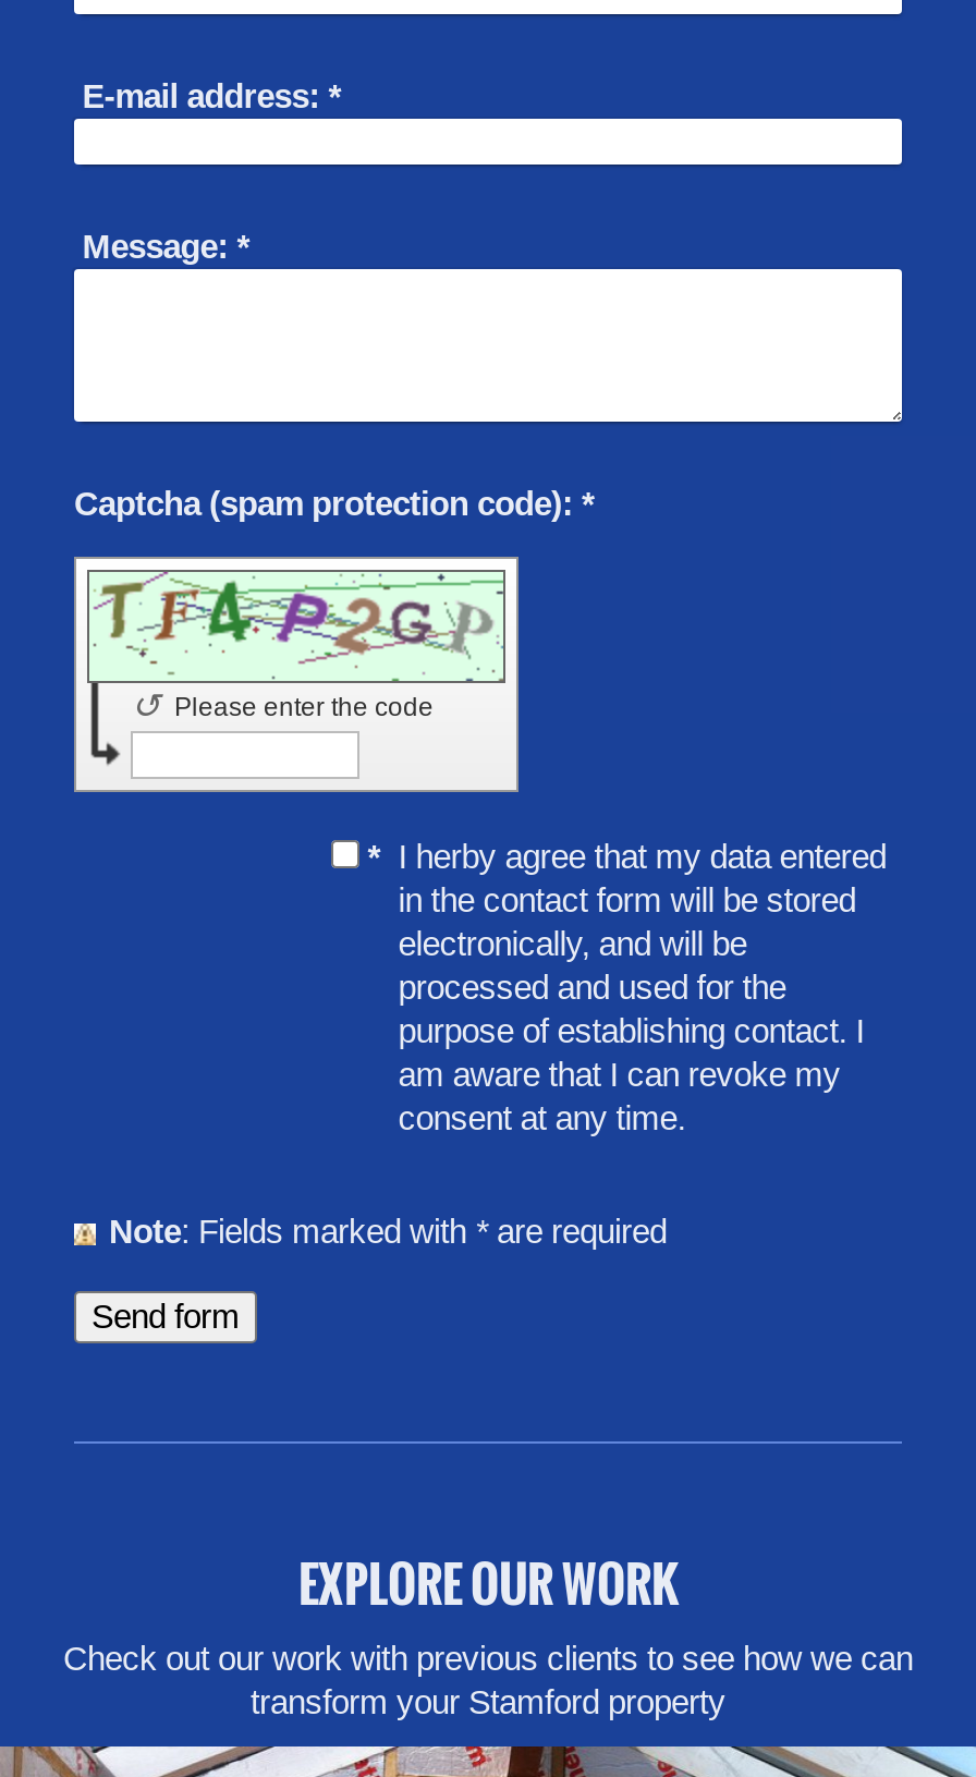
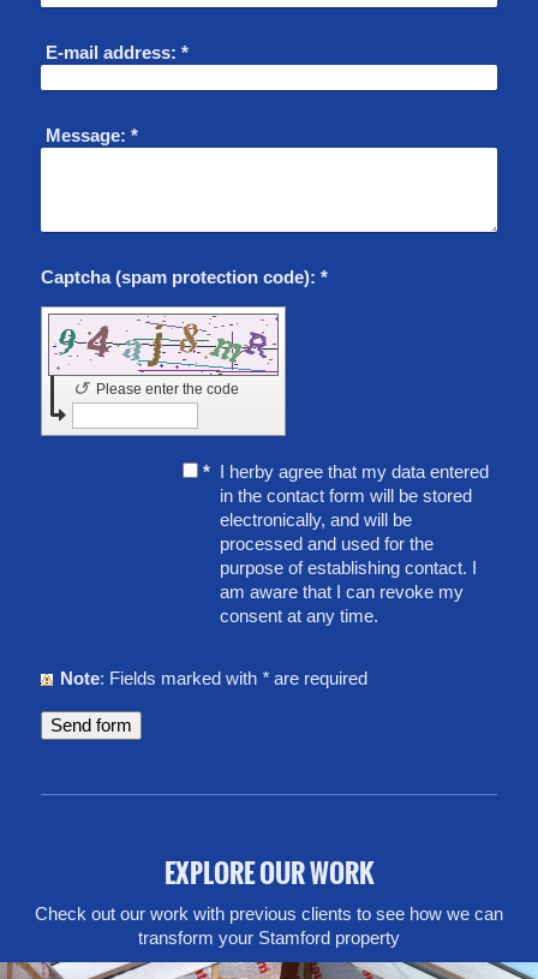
[91,572,503,683] [image] -> [50,315,279,375] [image]

